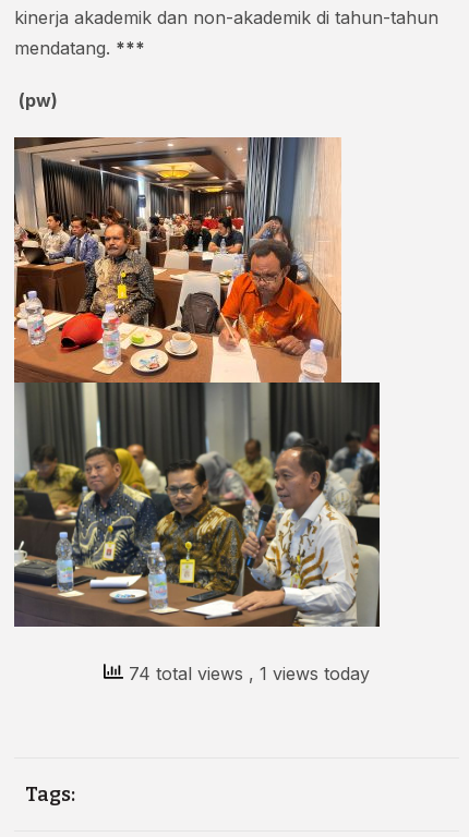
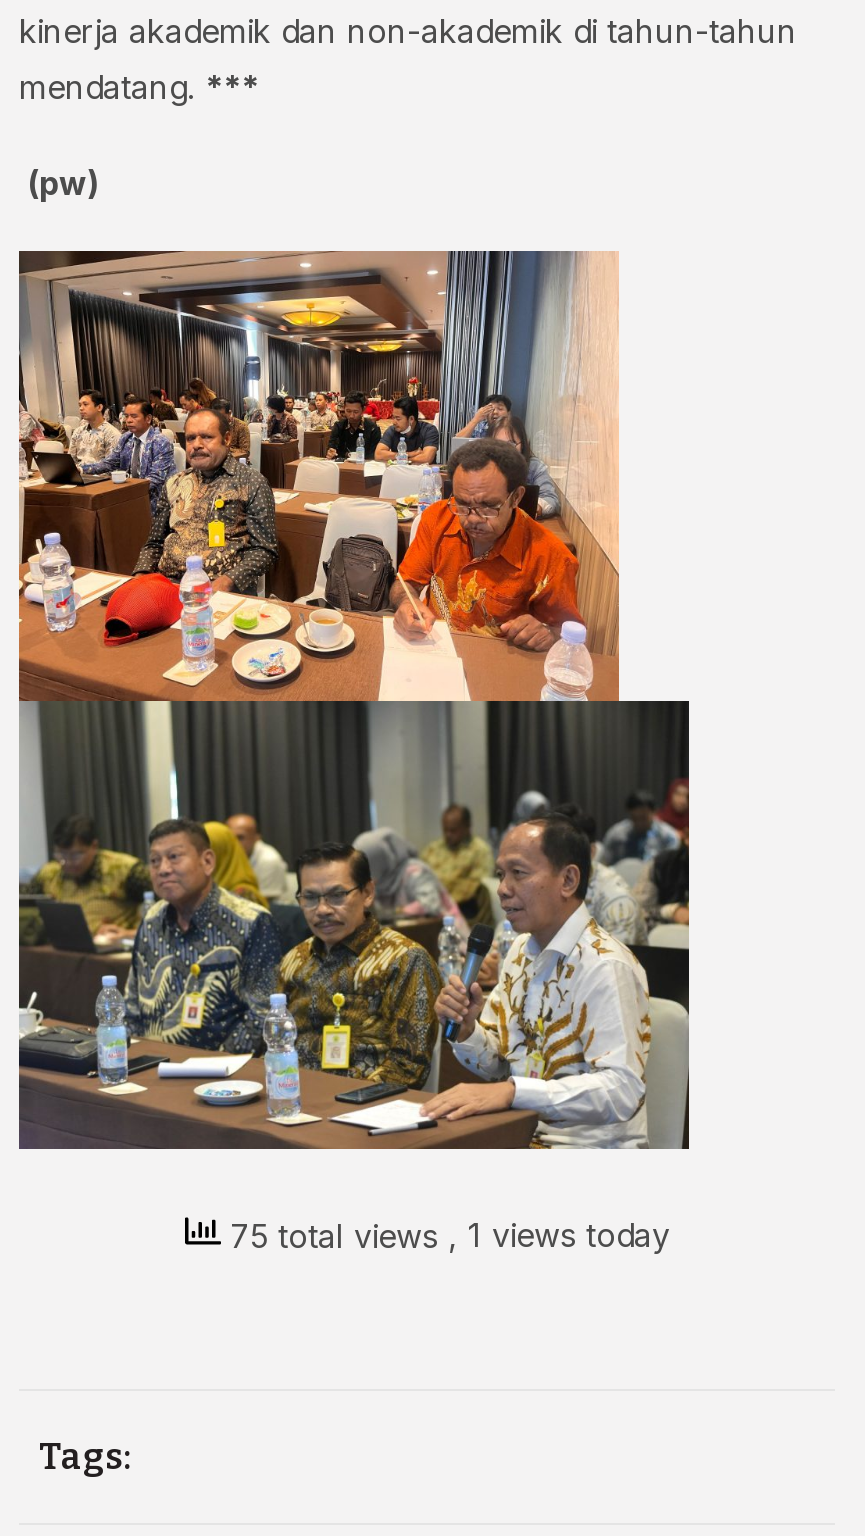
[123,663,370,684] 74 total views, 1 views today -> [220,1215,670,1255] 75 total views, 1 views today

